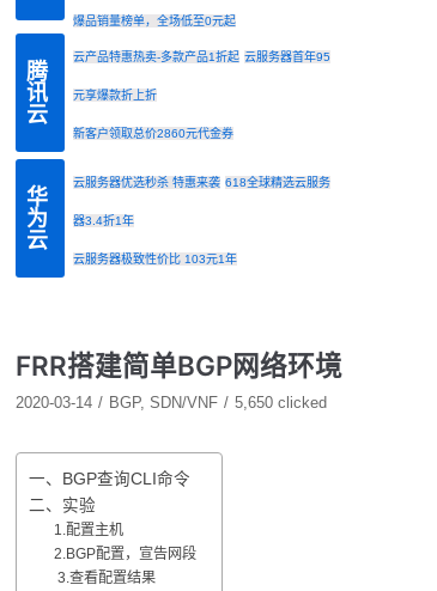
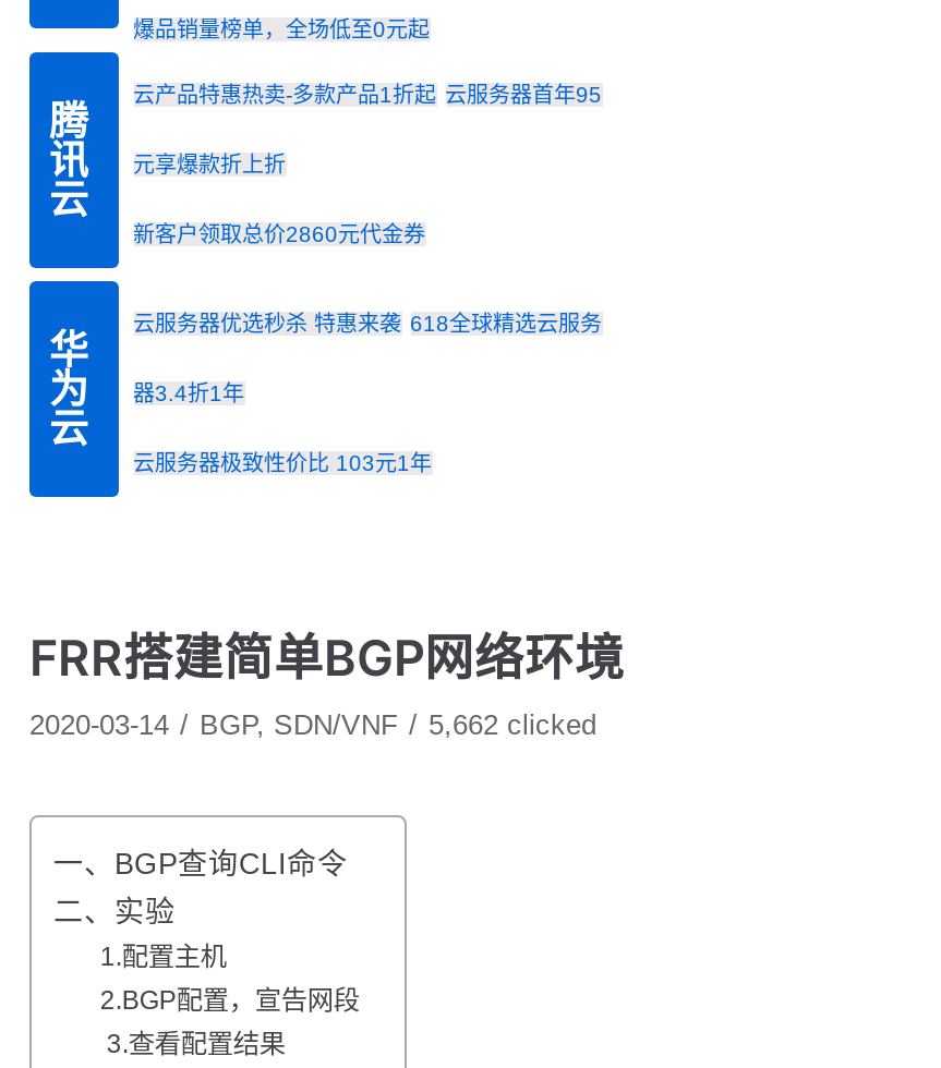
[16,393,327,411] 2020-03-14 BGP, SDN/VNF 5,650 clicked -> [29,708,596,740] 2020-03-14 BGP, SDN/VNF 5,662 clicked

